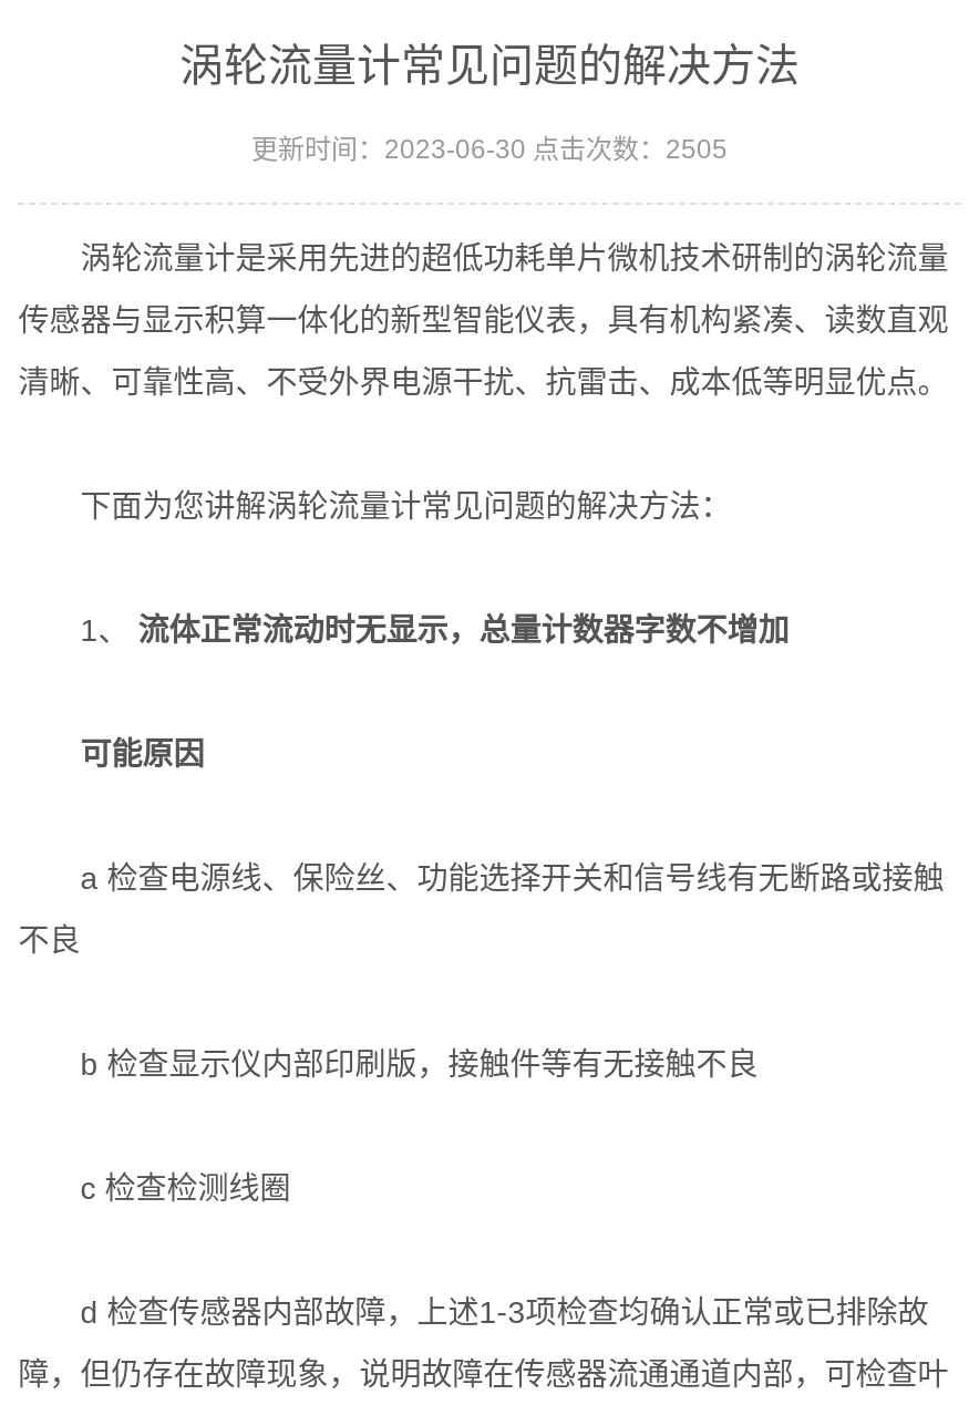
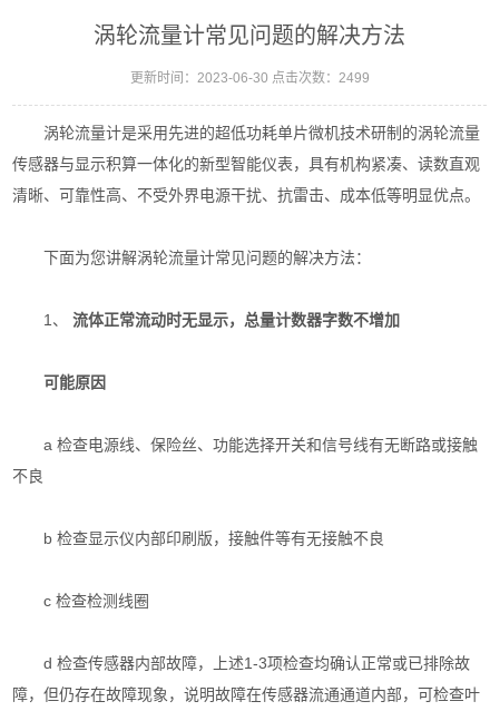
[251,134,728,165] 更新时间：2023-06-30 点击次数：2505 -> [130,70,369,86] 更新时间：2023-06-30 点击次数：2499

